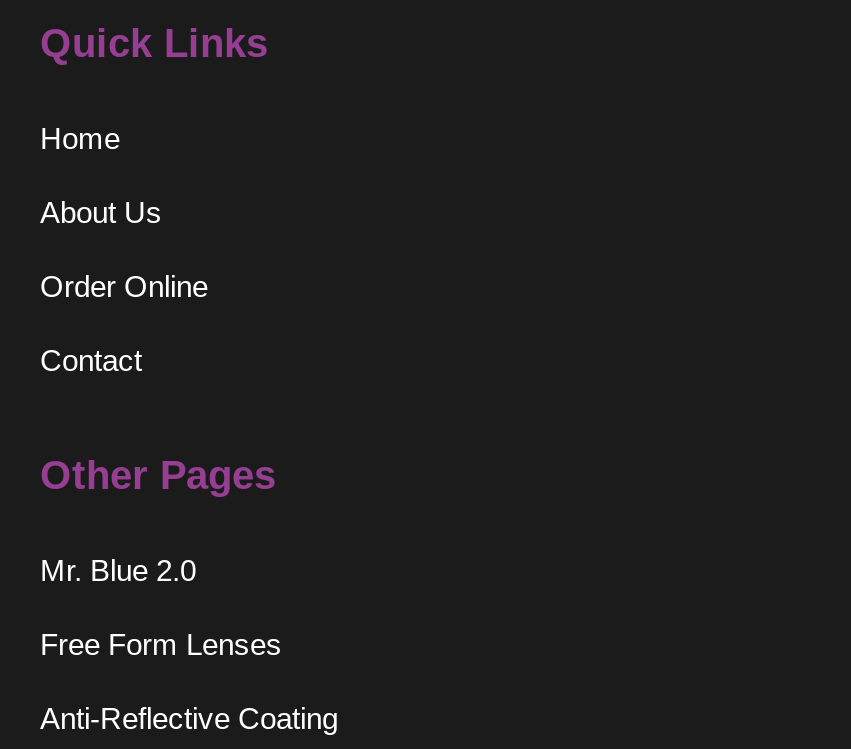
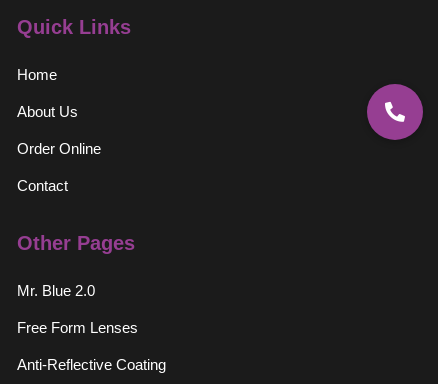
none -> [366,83,424,141] [image]

